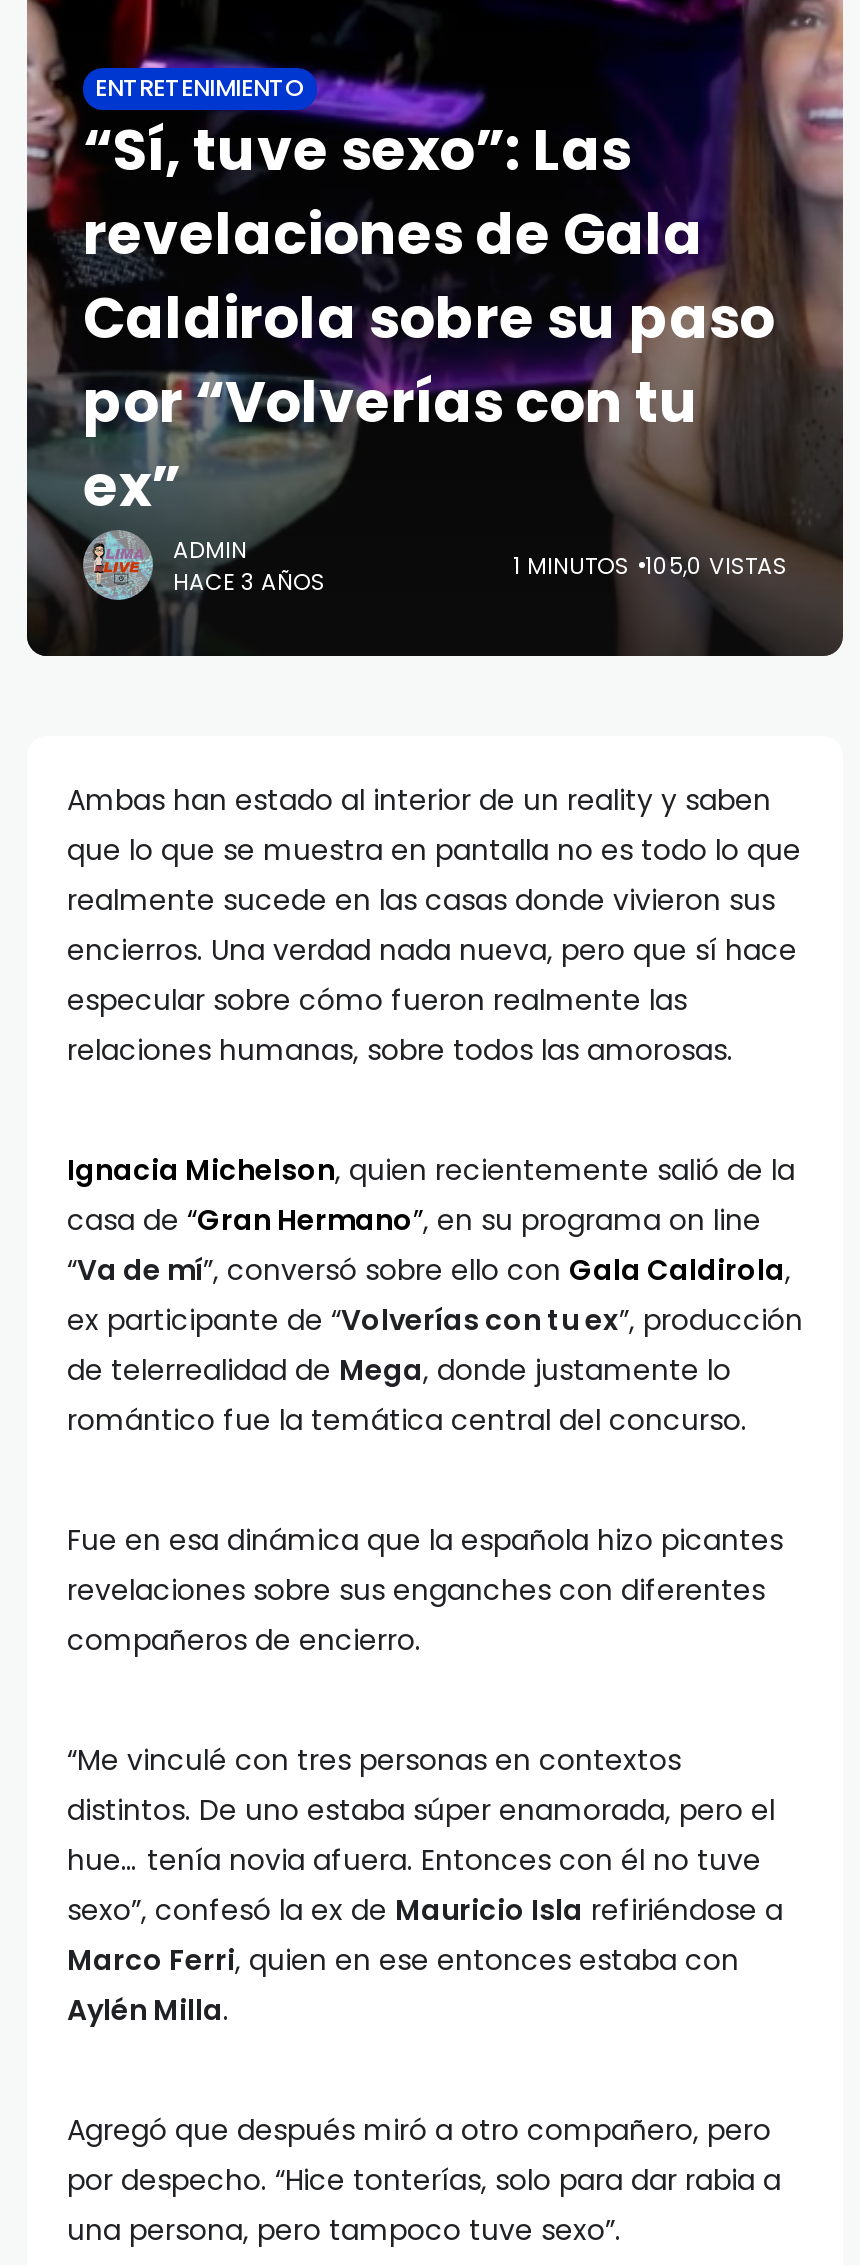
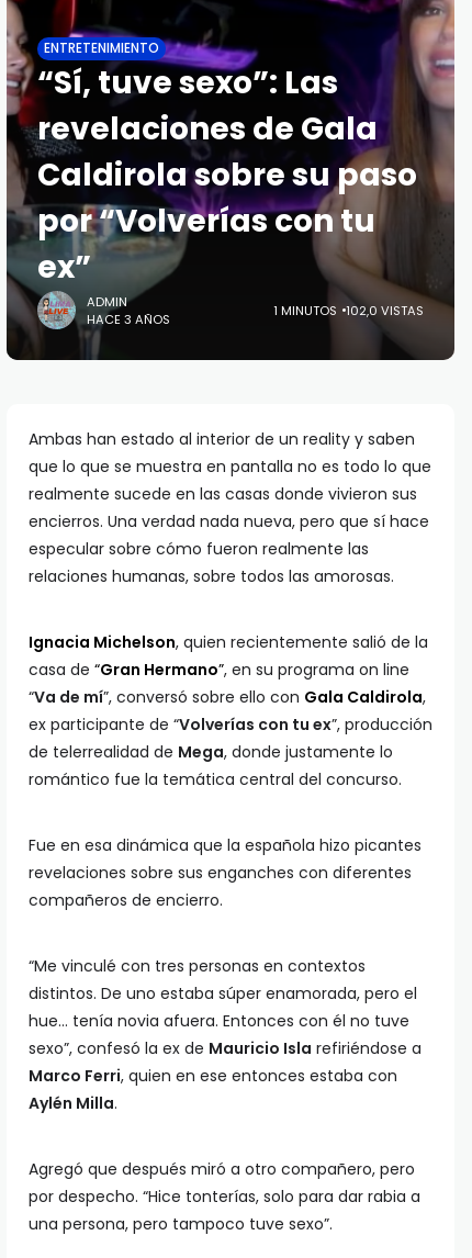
[513,549,787,581] 1 MINUTOS 105,0 VISTAS -> [273,301,424,319] 1 MINUTOS 102,0 VISTAS

